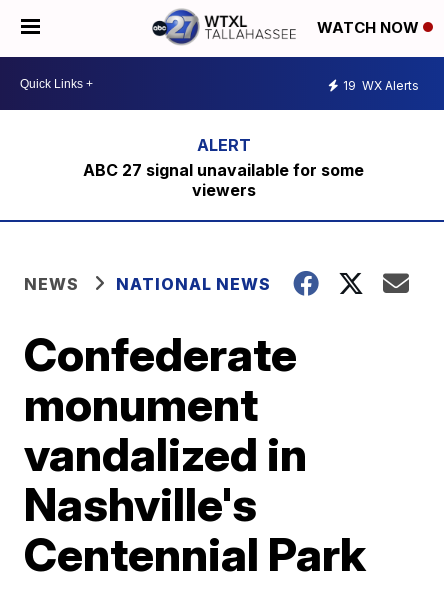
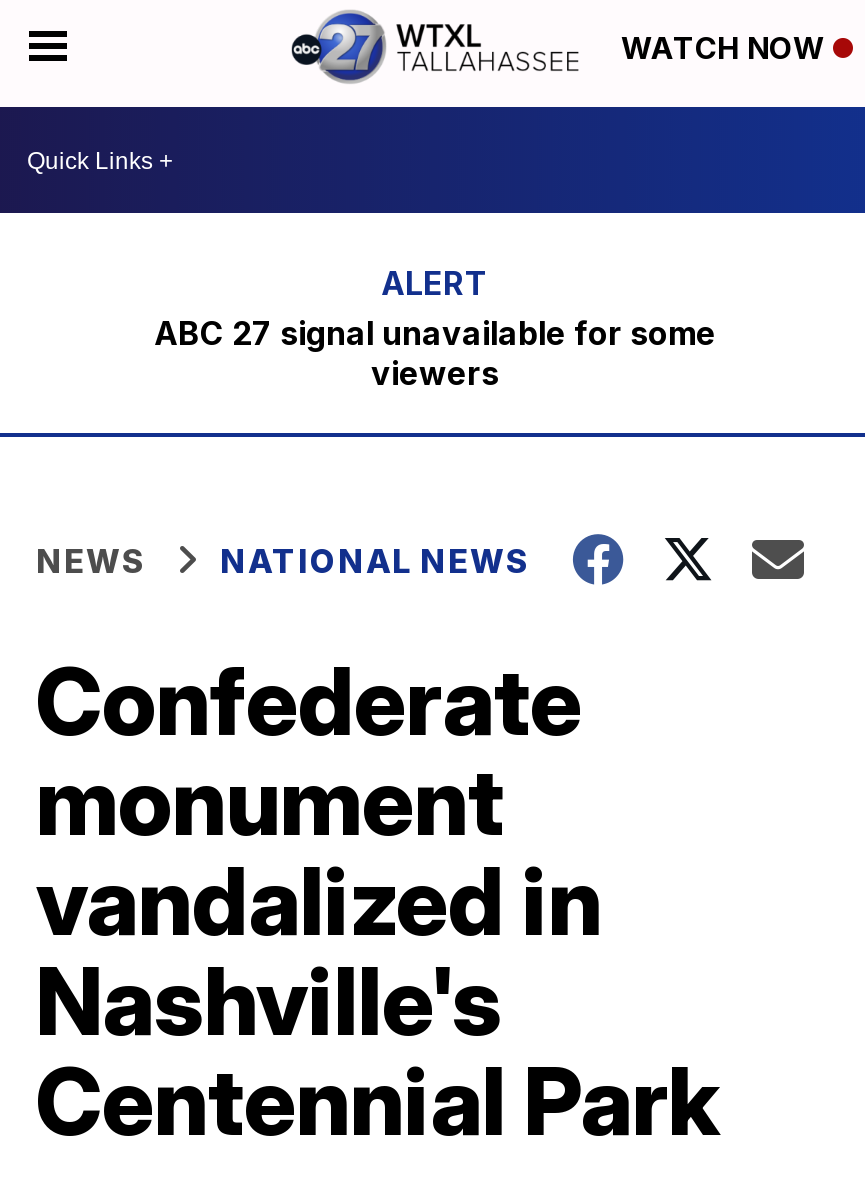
[343,77,419,92] 19 WX Alerts -> none

